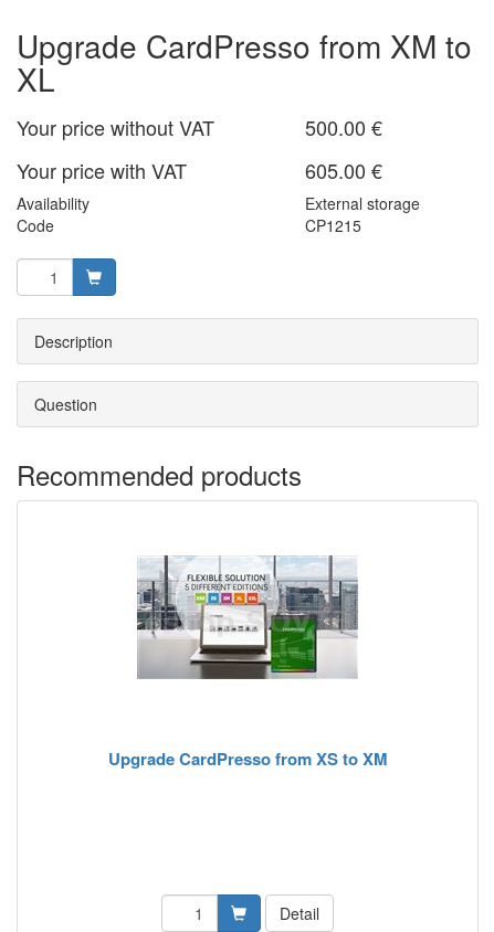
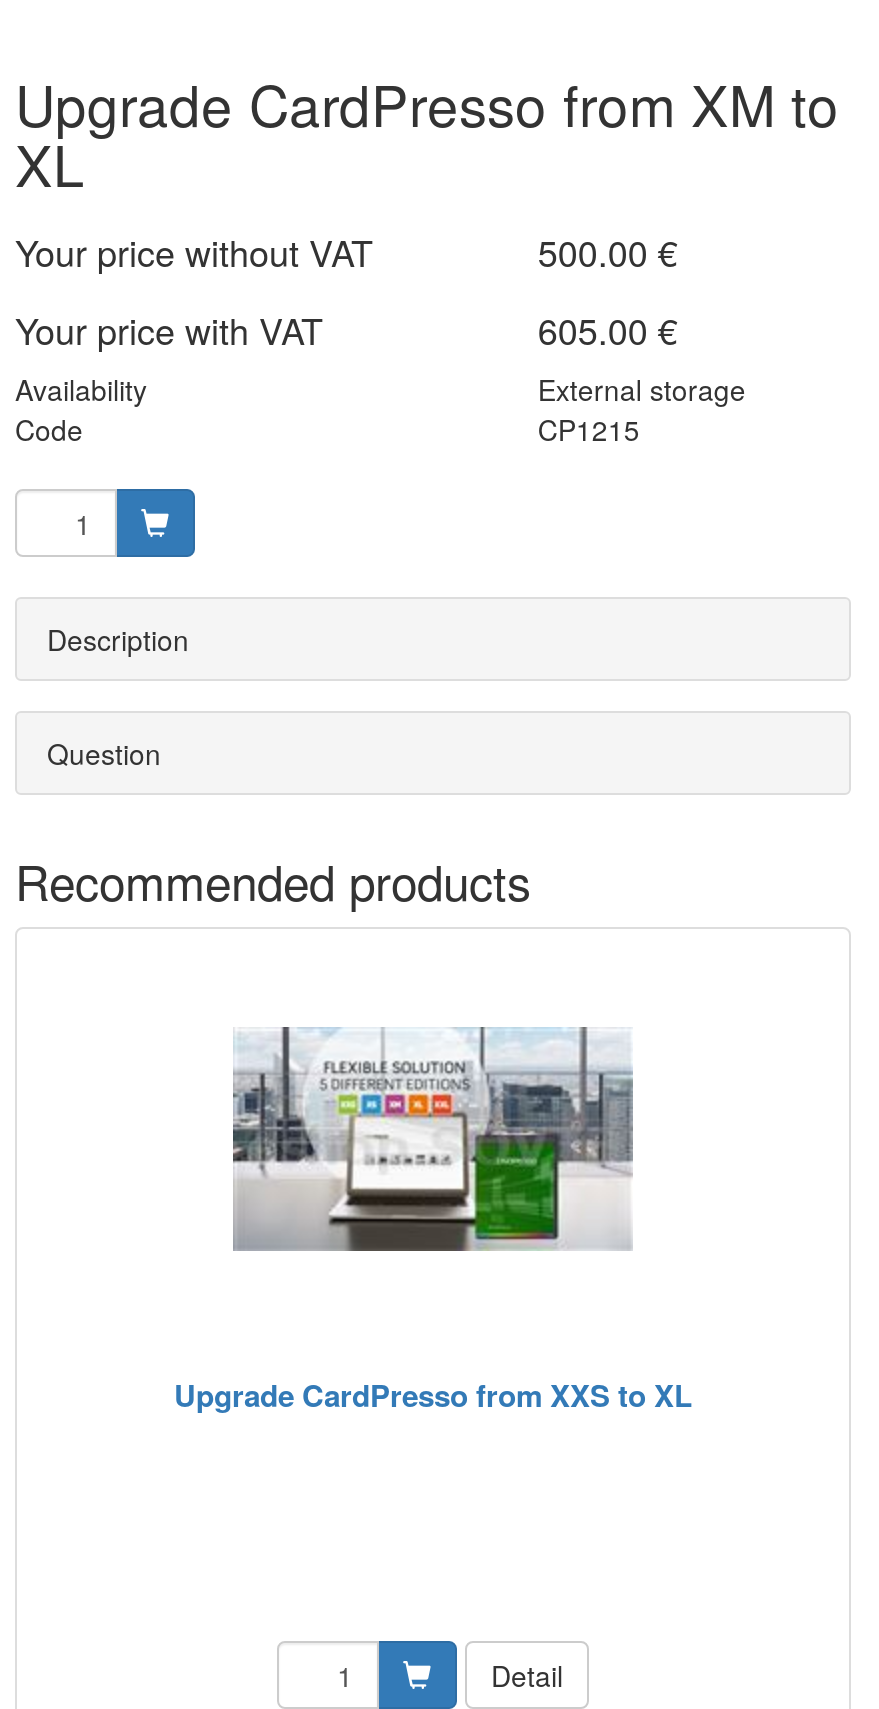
[108,746,387,771] Upgrade CardPresso from XS to XM -> [174,1373,692,1417] Upgrade CardPresso from XXS to XL

